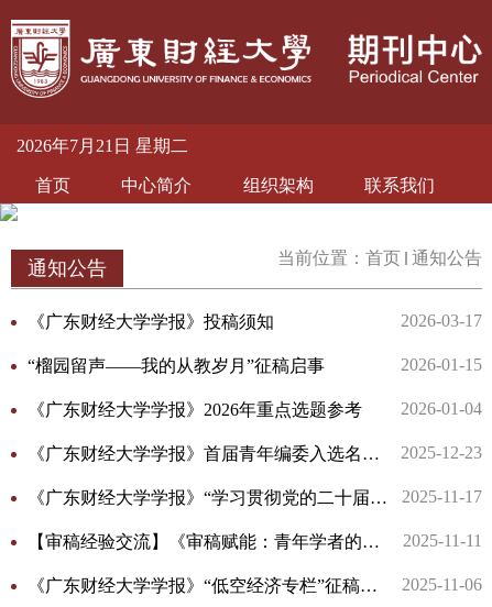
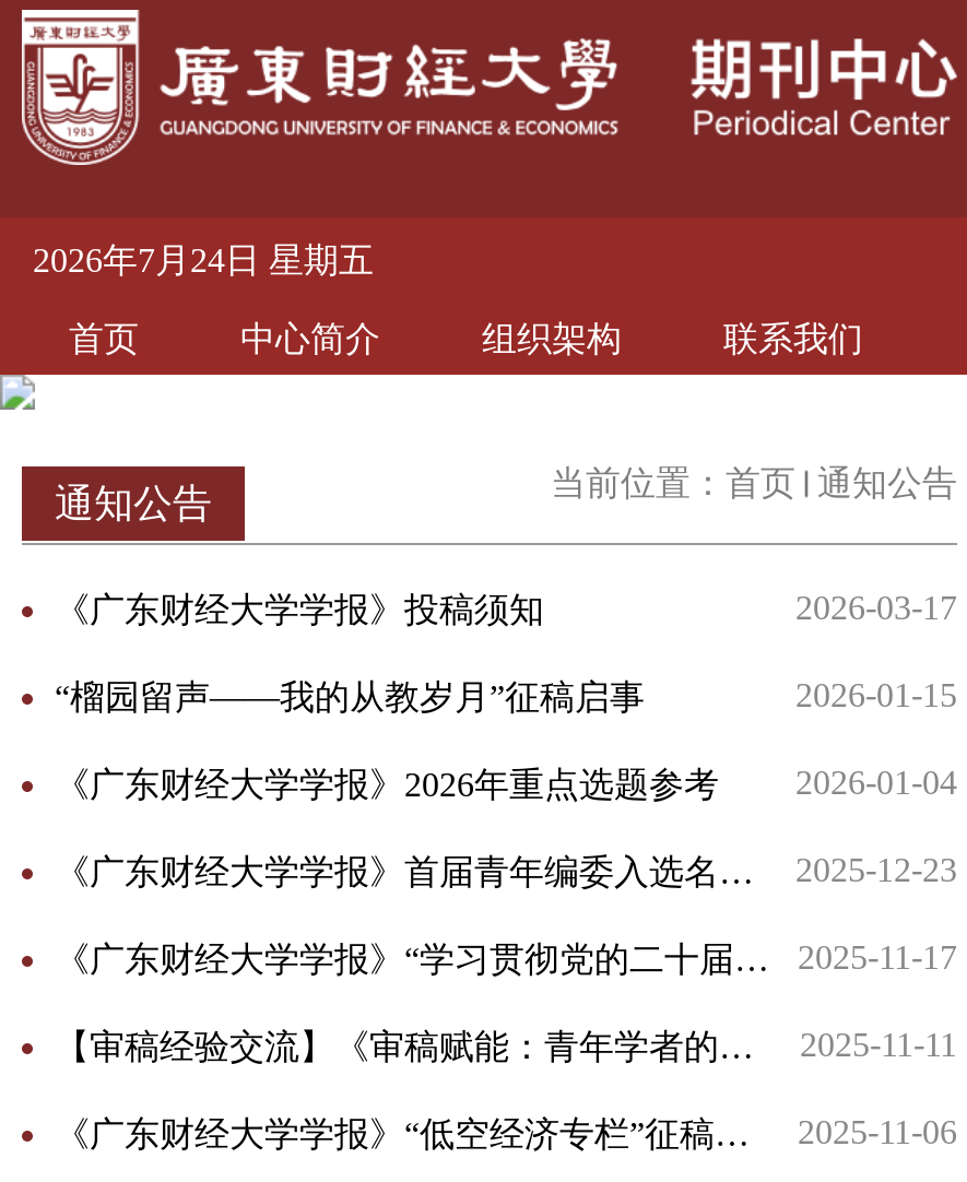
[17,136,188,155] 2026年7月21日 星期二 -> [33,241,374,279] 2026年7月24日 星期五

